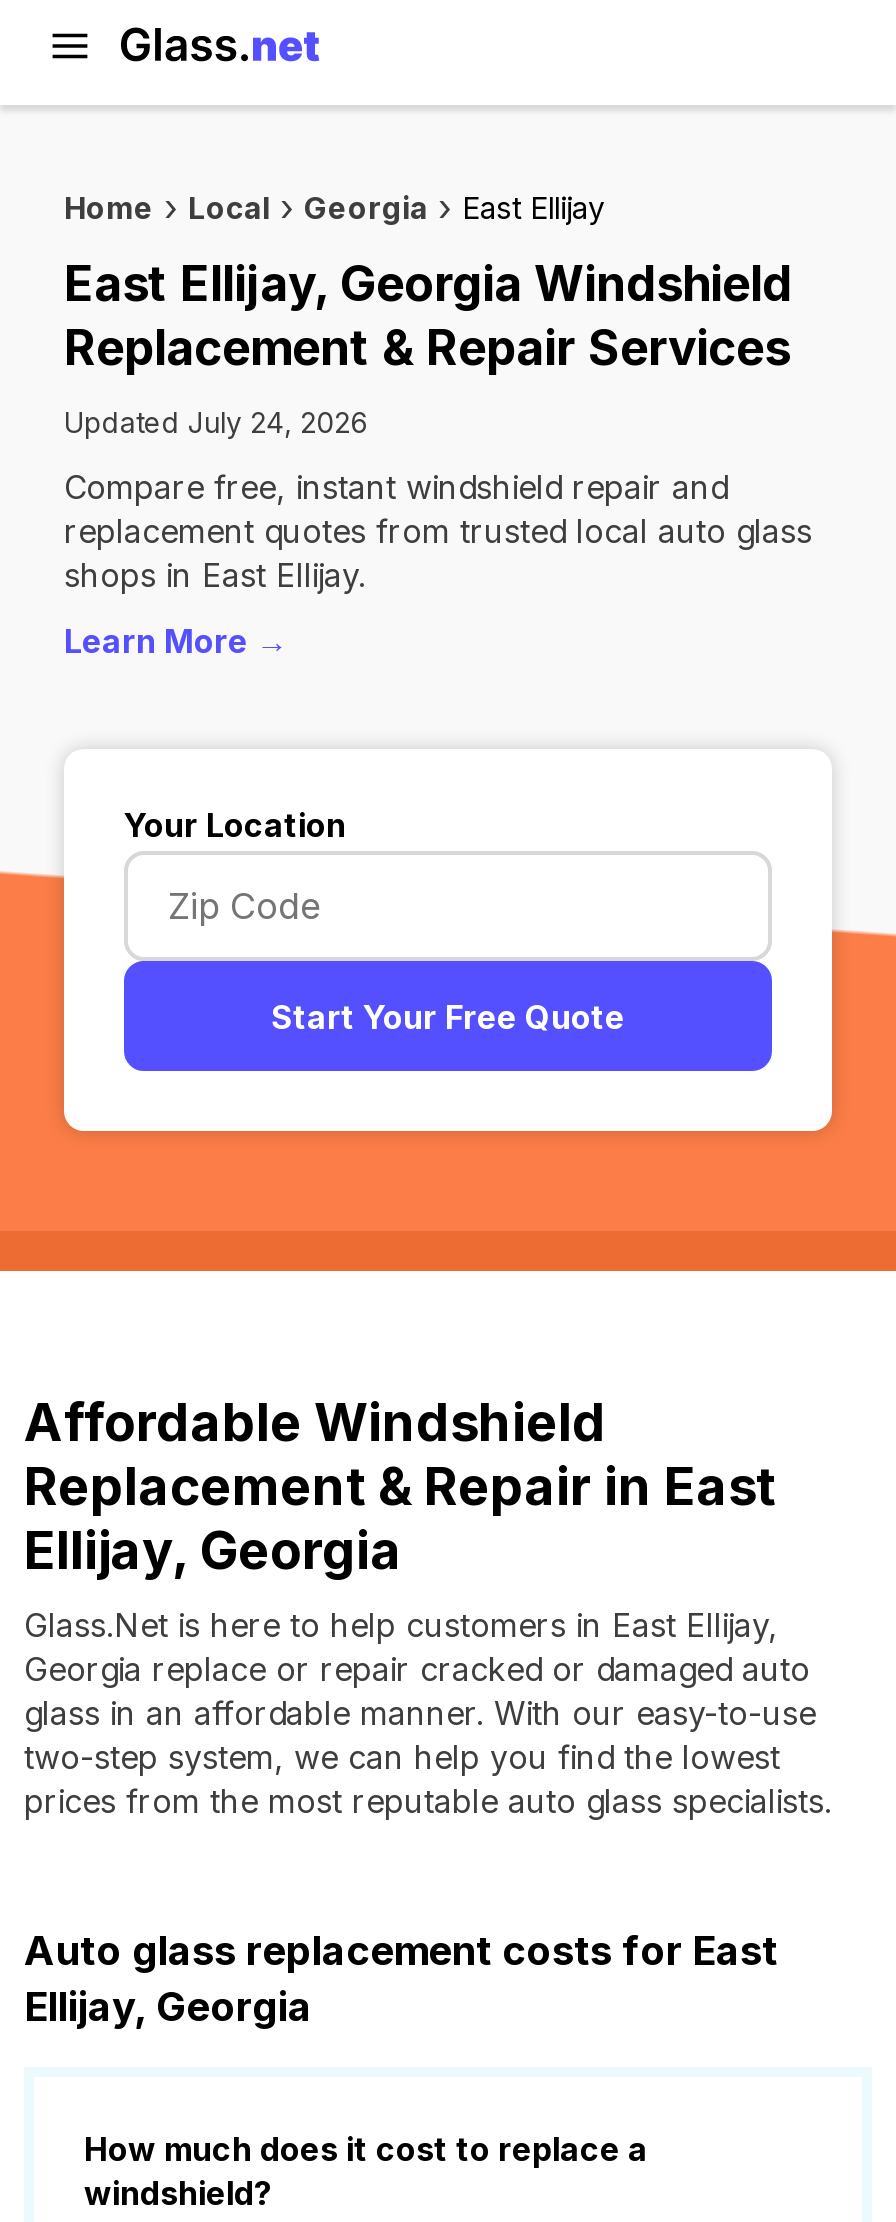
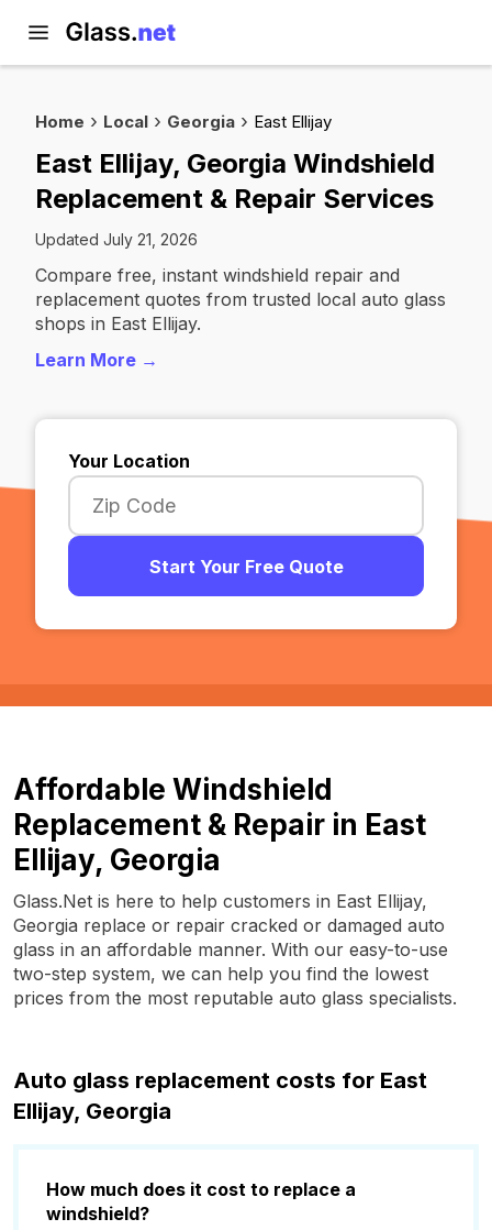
[64,405,368,439] Updated July 24, 2026 -> [35,230,198,249] Updated July 21, 2026

